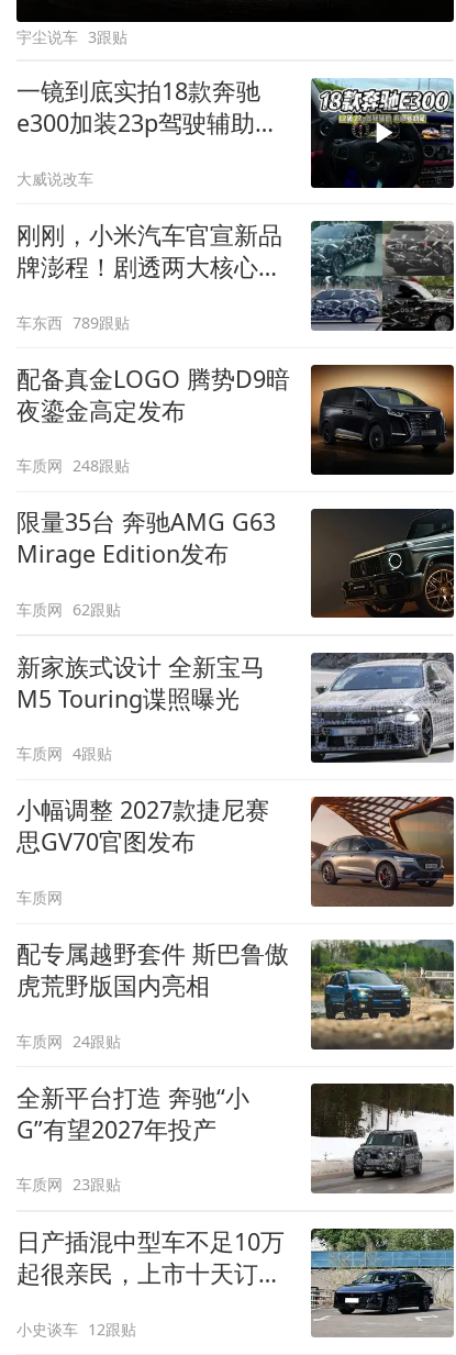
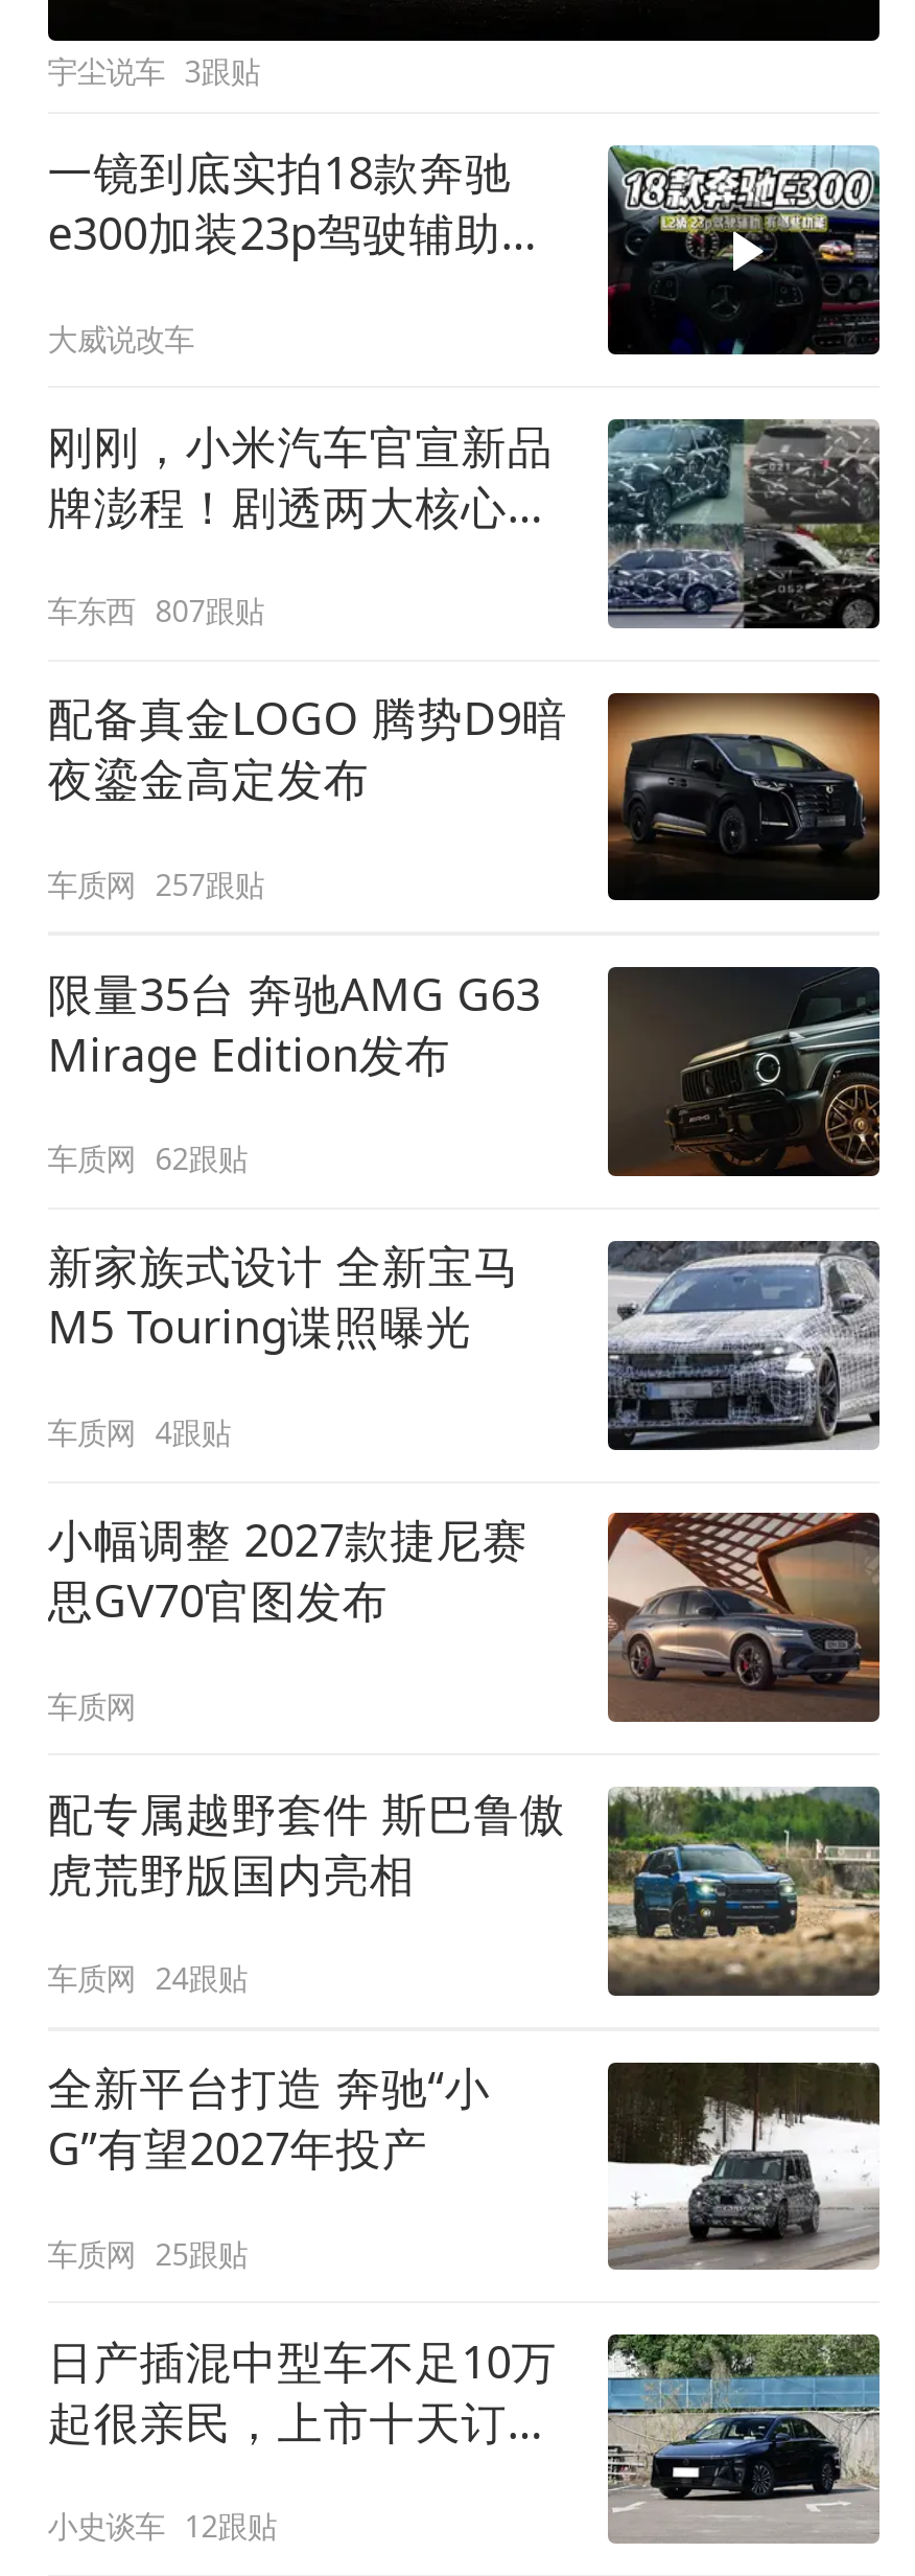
[16,312,130,332] 车东西 789跟贴 -> [47,591,264,630] 车东西 807跟贴
[16,455,130,476] 车质网 248跟贴 -> [47,864,264,904] 车质网 257跟贴
[16,1174,121,1195] 车质网 23跟贴 -> [47,2234,247,2273] 车质网 25跟贴

